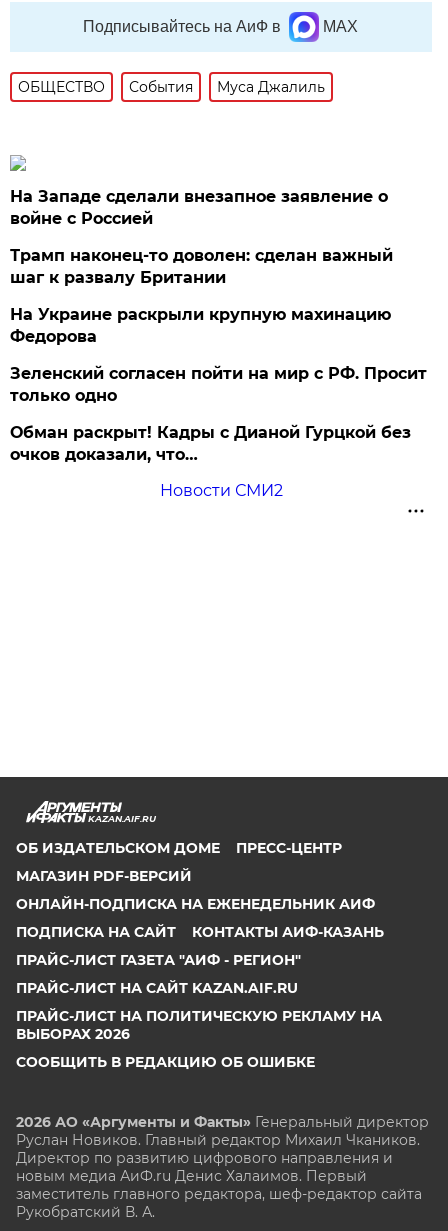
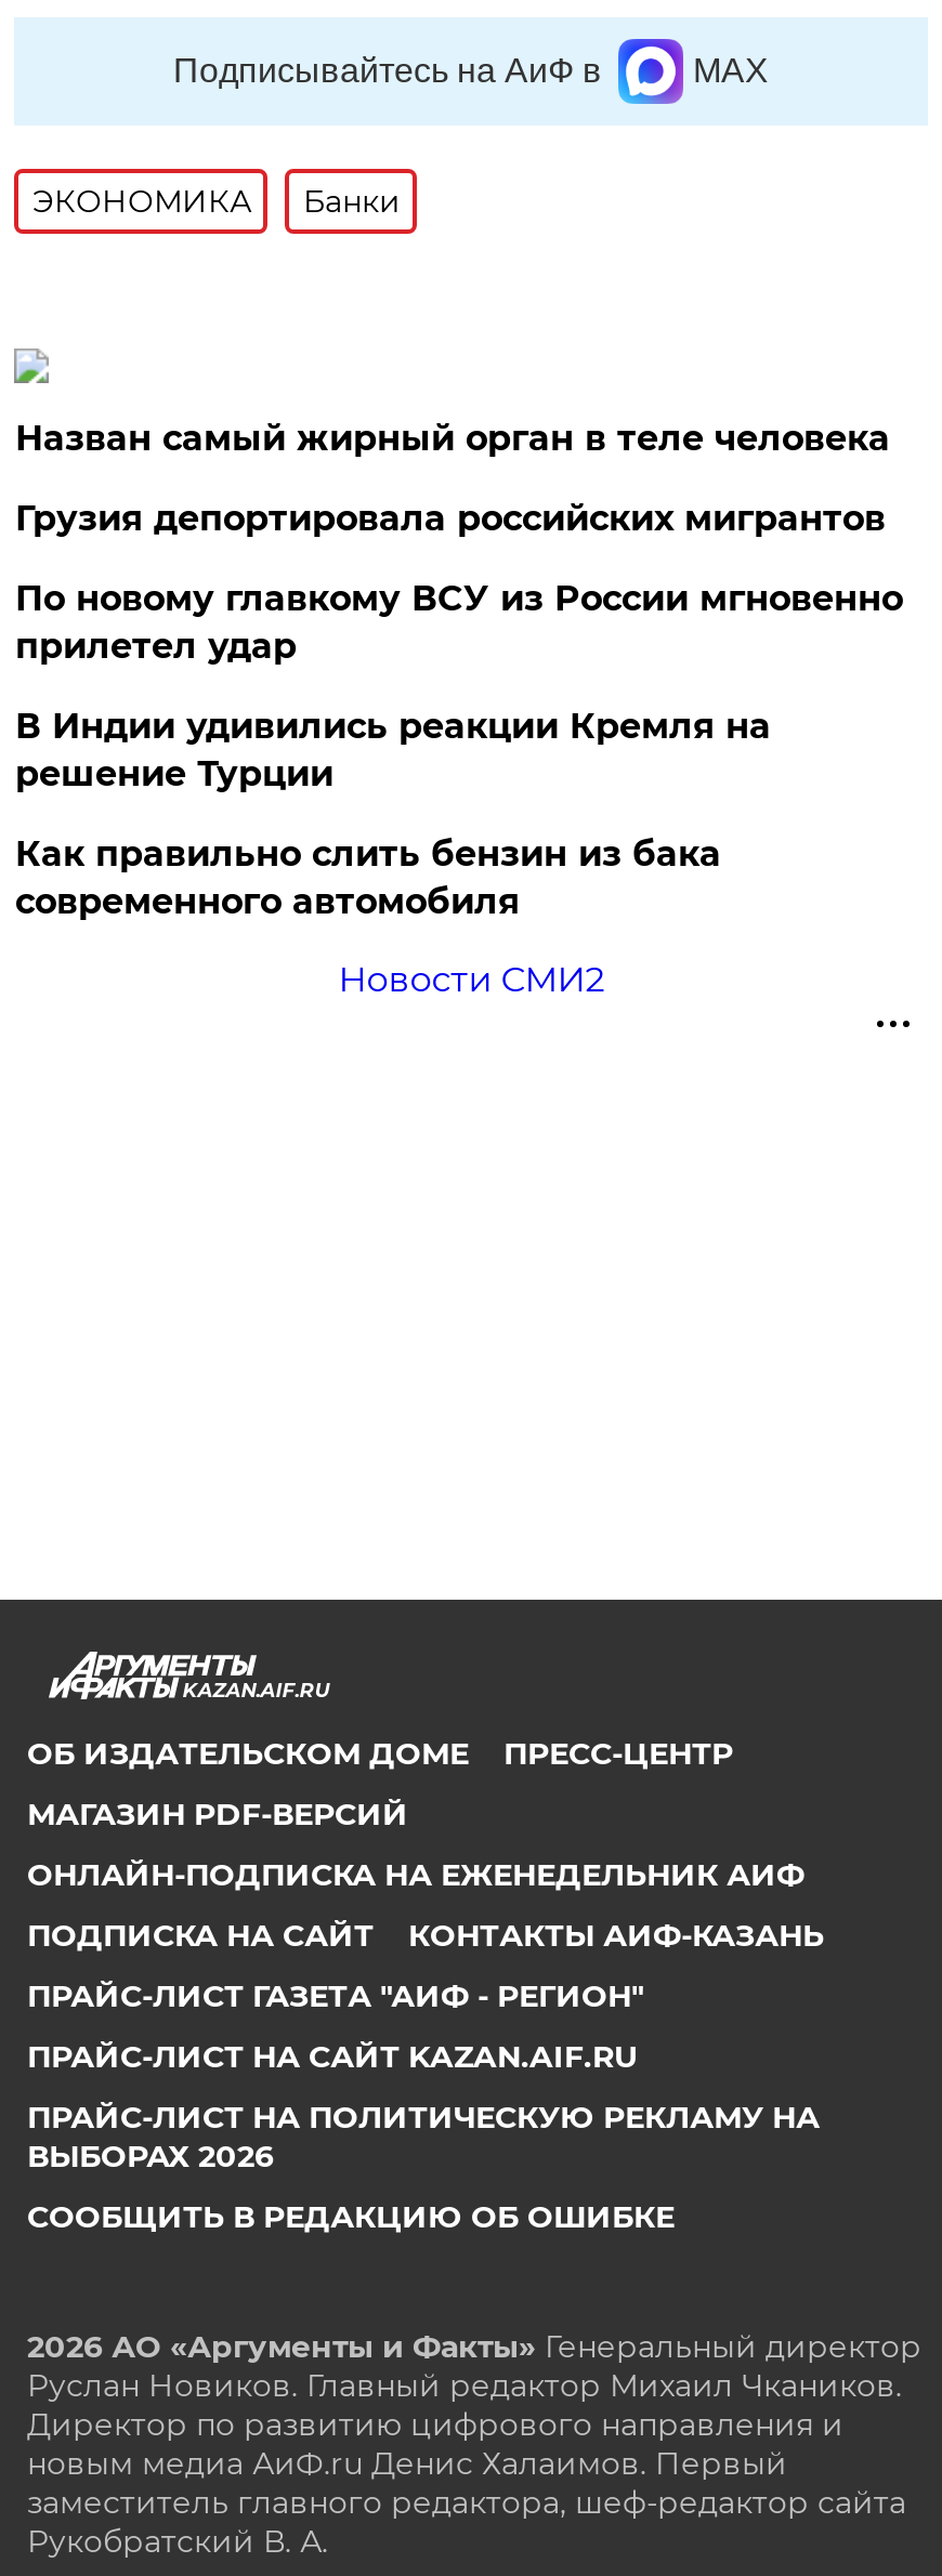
[18,78,325,96] ОБЩЕСТВО | События | Муса Джалиль -> [32,182,400,221] ЭКОНОМИКА | Банки
[10,187,388,228] На Западе сделали внезапное заявление о | войне с Россией -> [15,418,890,459] Назван самый жирный орган в теле человека
[10,246,393,287] Трамп наконец-то доволен: сделан важный | шаг к развалу Британии -> [15,498,885,539] Грузия депортировала российских мигрантов
[10,305,391,346] На Украине раскрыли крупную махинацию | Федорова -> [15,578,903,667] По новому главкому ВСУ из России мгновенно | прилетел удар
[10,364,427,405] Зеленский согласен пойти на мир с РФ. Просит | только одно -> [15,706,771,794] В Индии удивились реакции Кремля на | решение Турции
[10,423,411,464] Обман раскрыт! Кадры с Дианой Гурцкой без | очков доказали, что… -> [15,833,721,922] Как правильно слить бензин из бака | современного автомобиля

